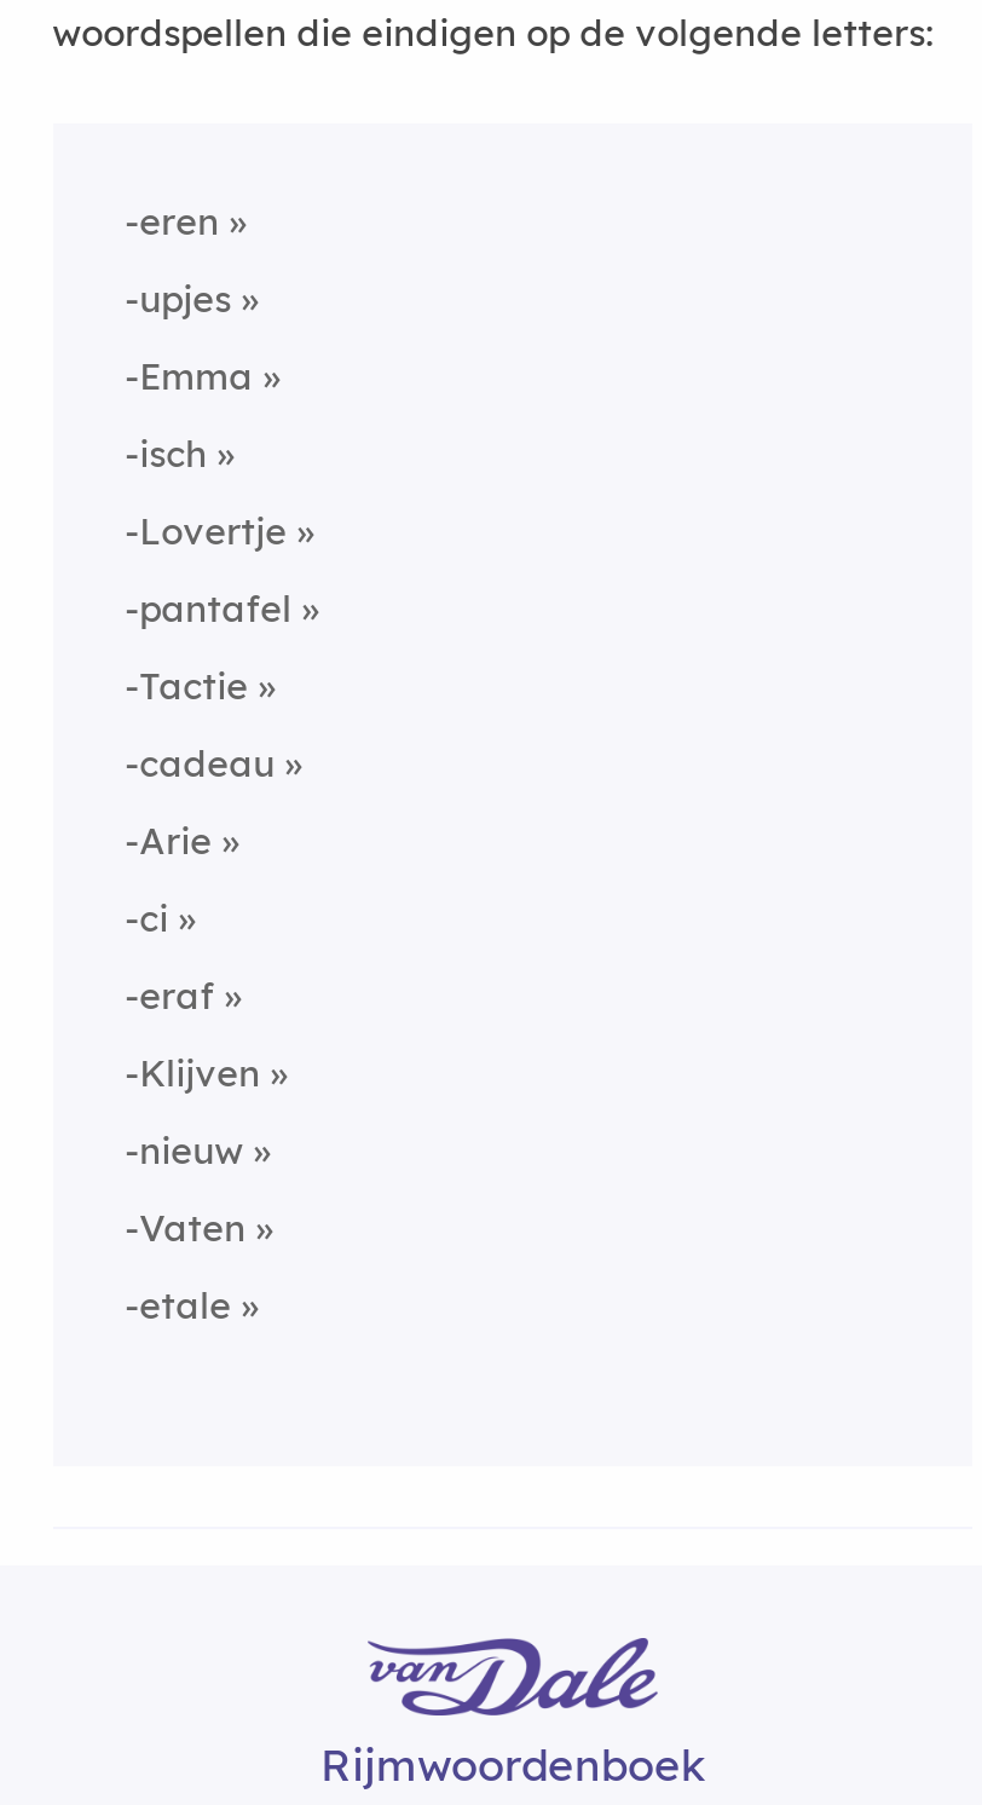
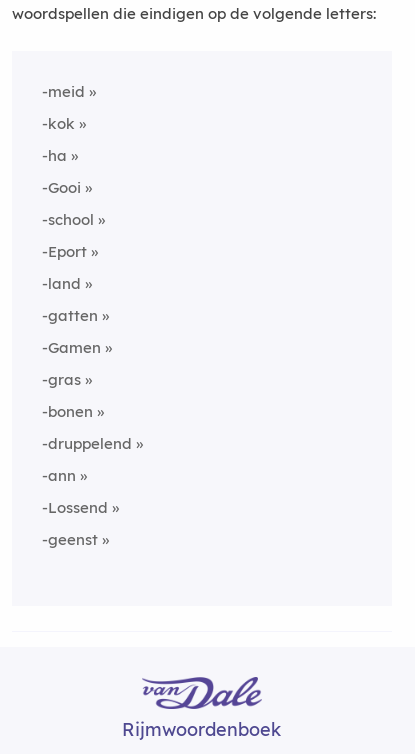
[125,198,219,244] -eren -> [42,82,85,101] -meid
[125,276,231,322] -upjes -> [42,114,75,133] -kok
[125,353,253,399] -Emma -> [42,146,67,165] -ha
[125,431,207,477] -isch -> [42,178,81,197] -Gooi
[125,508,287,554] -Lovertje -> [42,210,94,229] -school
[125,586,292,632] -pantafel -> [42,242,87,261] -Eport
[125,663,248,709] -Tactie -> [42,274,81,293] -land
[125,740,275,786] -cadeau -> [42,306,98,325] -gatten
[125,818,212,864] -Arie -> [42,338,101,357] -Gamen
[125,895,168,941] -ci -> [42,370,81,389] -gras
[125,973,214,1019] -eraf -> [42,402,93,421] -bonen
[125,1050,260,1096] -Klijven -> [42,434,132,453] -druppelend
[125,1128,243,1173] -nieuw -> [42,466,76,485] -ann
[125,1205,246,1251] -Vaten -> [42,498,108,517] -Lossend
[125,1282,231,1328] -etale -> [42,530,98,549] -geenst

